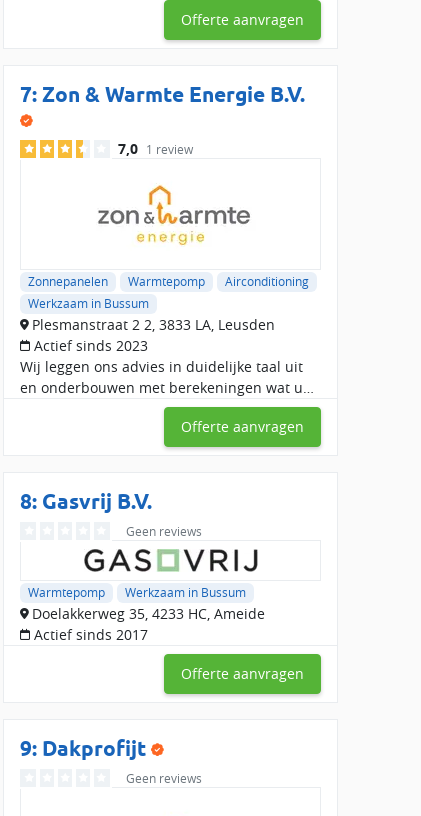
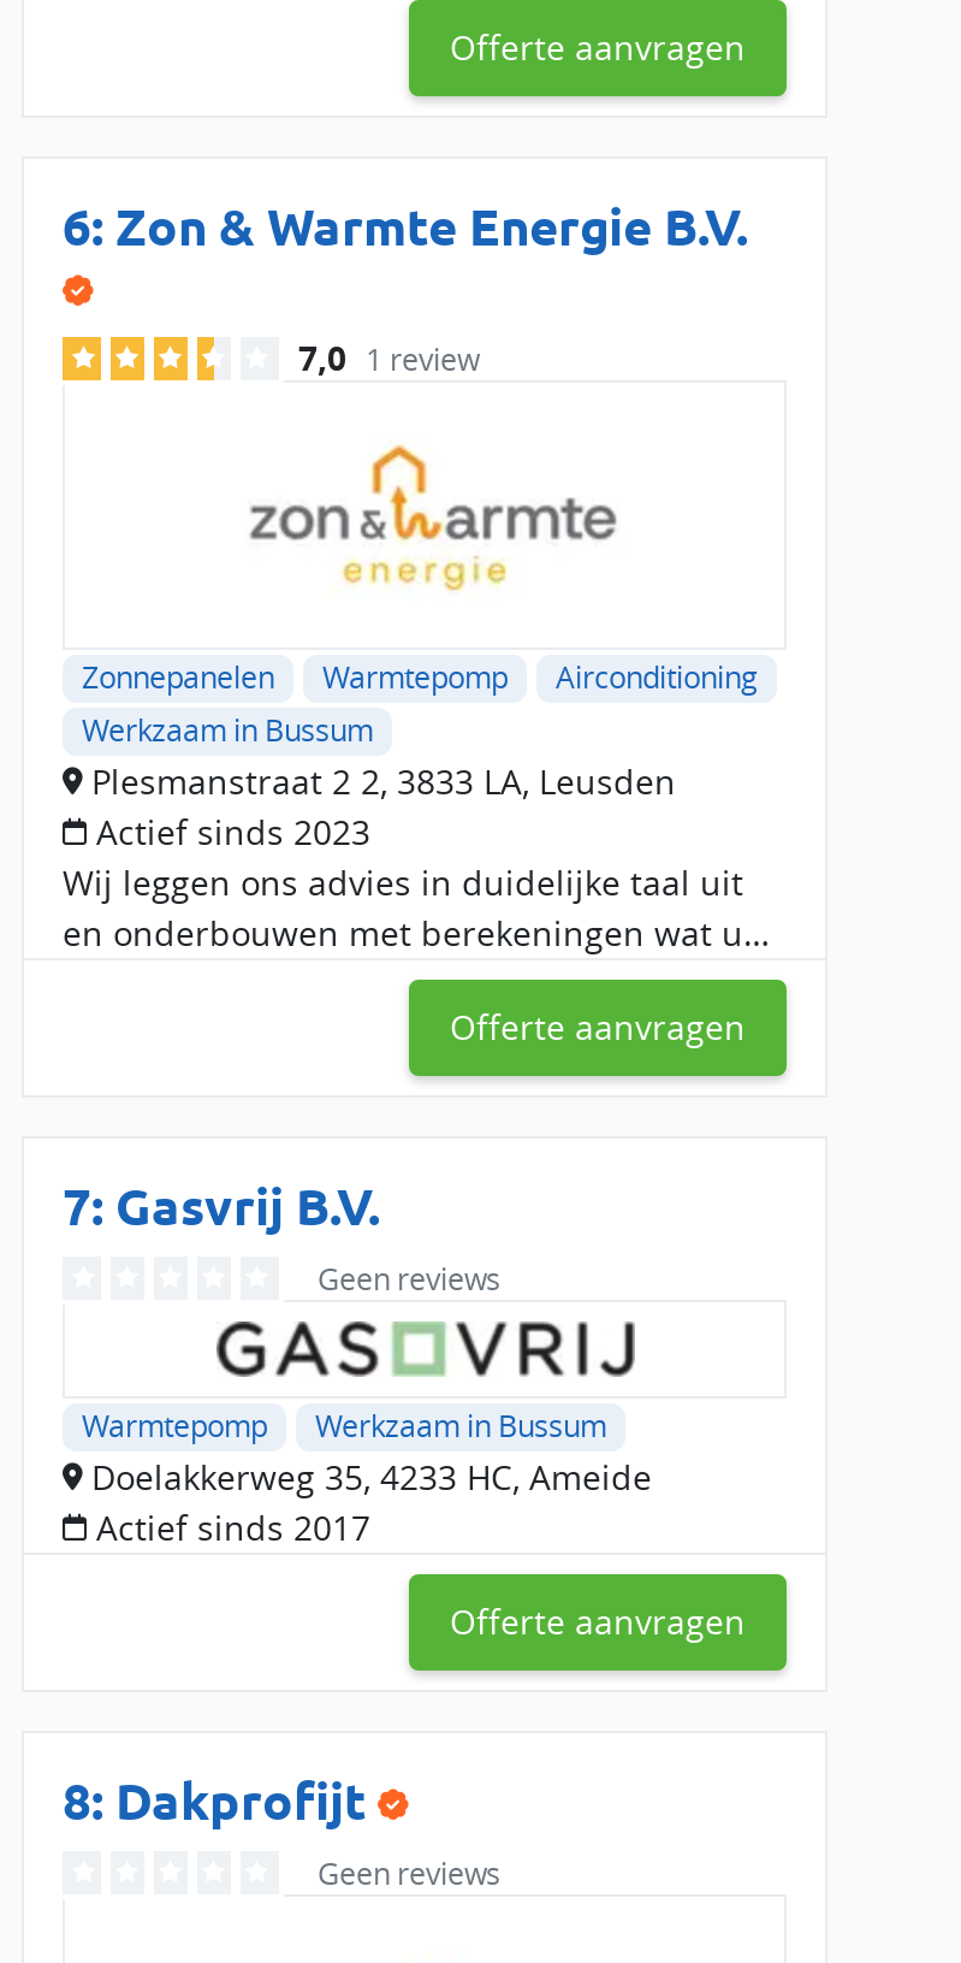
[20,82,305,107] 7: Zon & Warmte Energie B.V. -> [63,197,748,258] 6: Zon & Warmte Energie B.V.
[20,489,152,514] 8: Gasvrij B.V. -> [63,1177,380,1237] 7: Gasvrij B.V.
[20,736,151,761] 9: Dakprofijt -> [63,1772,378,1832] 8: Dakprofijt

